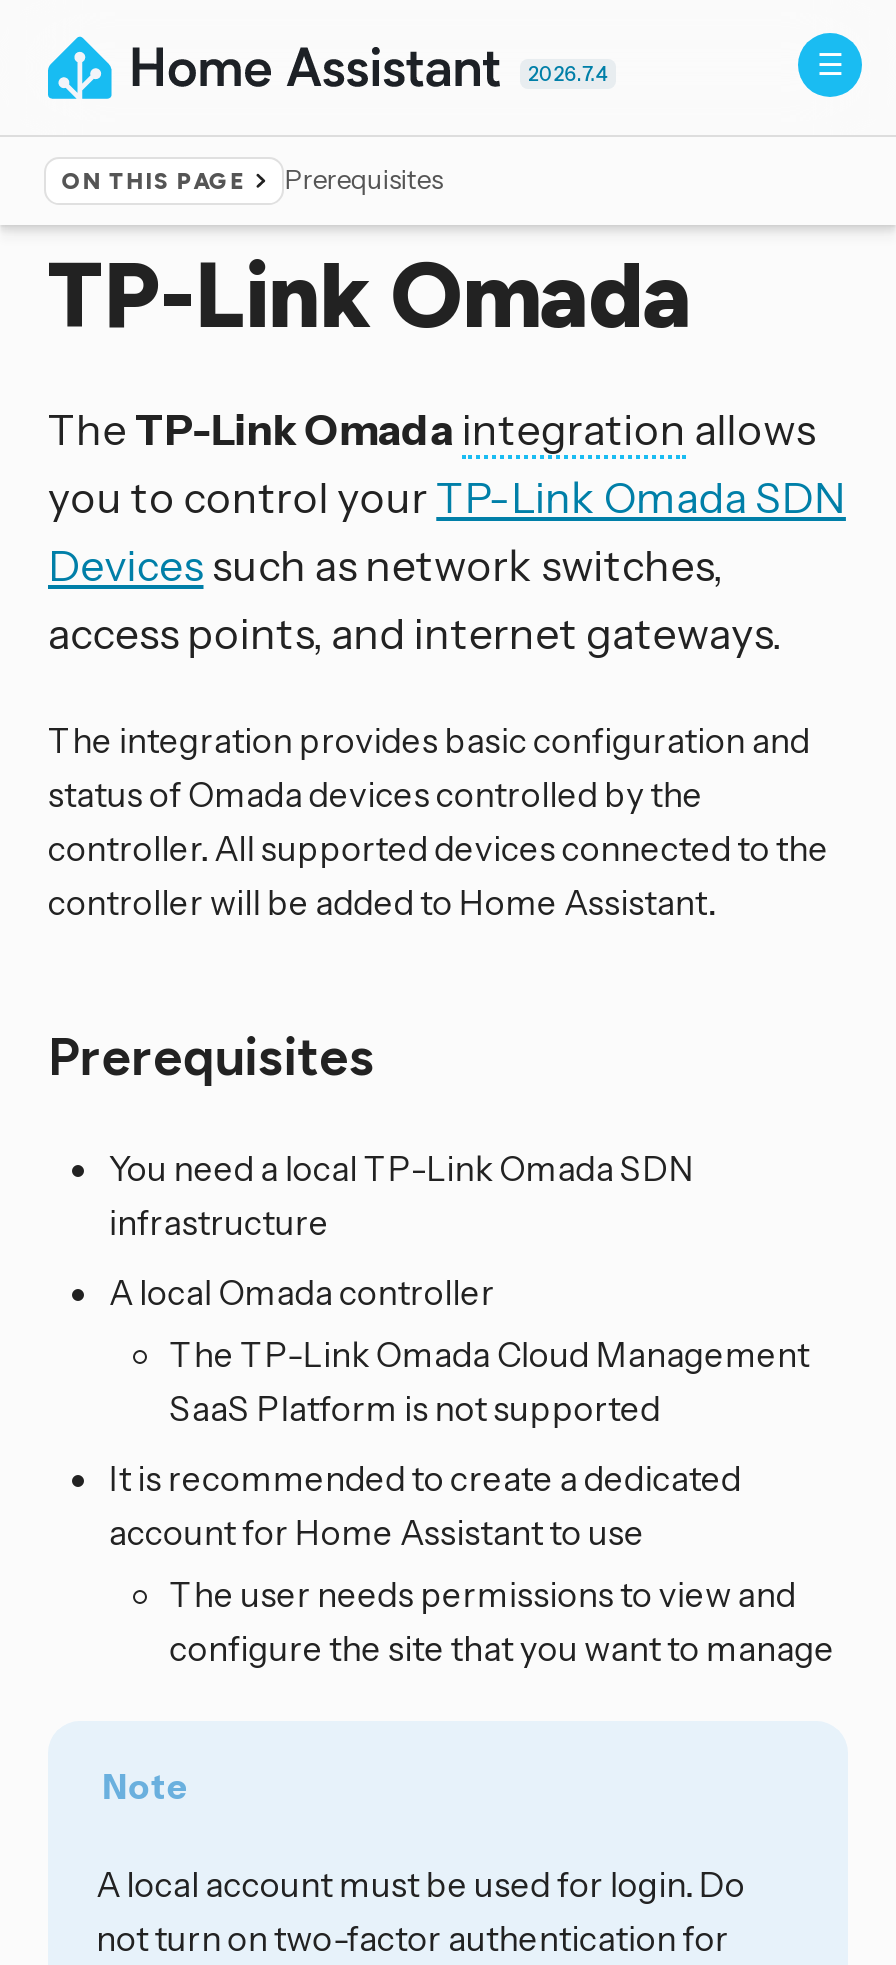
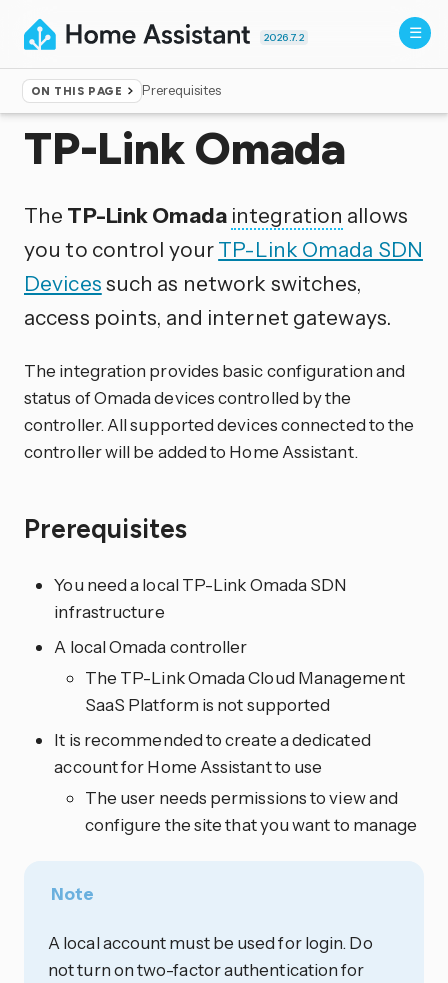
[528,60,608,86] 2026.7.4 -> [264,30,304,43] 2026.7.2

